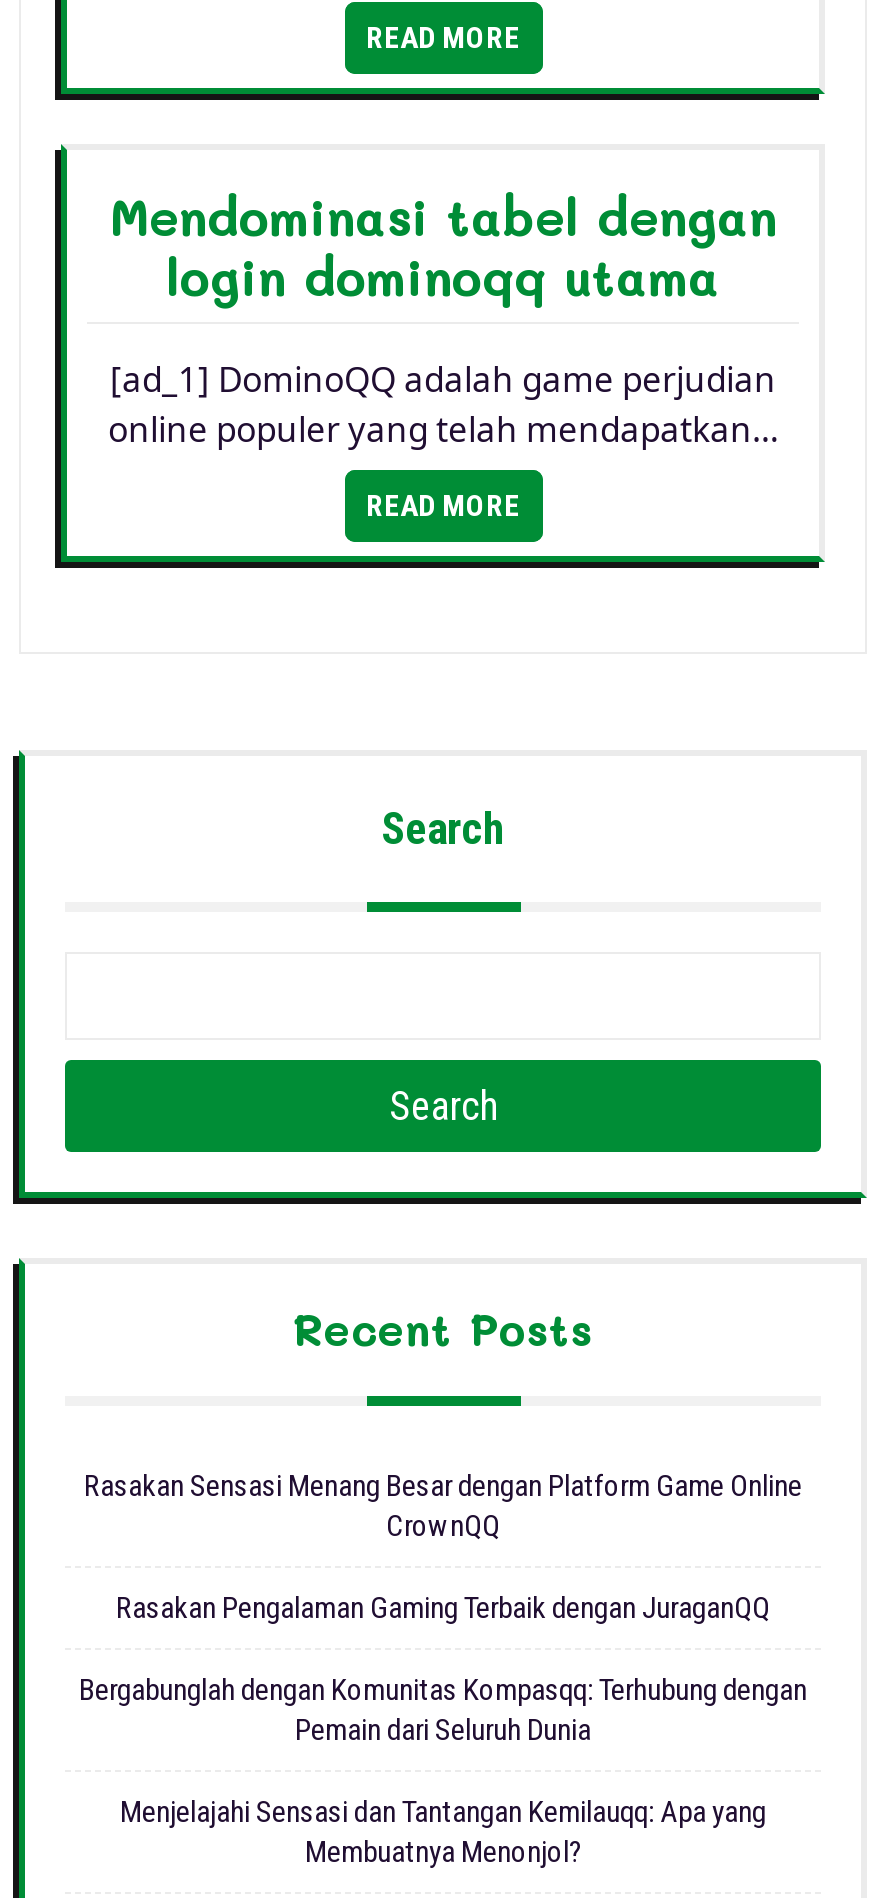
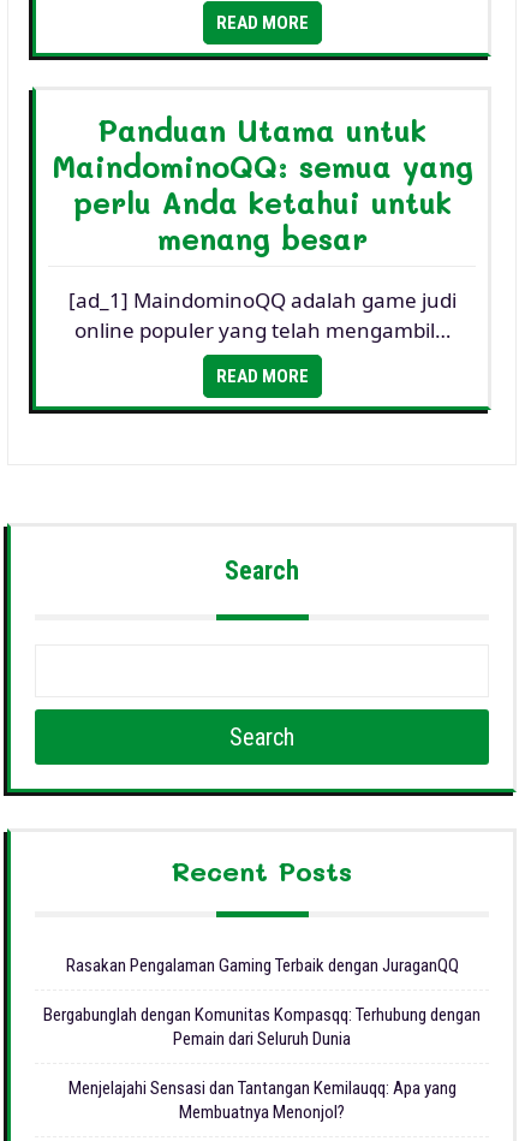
[109,184,777,308] Mendominasi tabel dengan | login dominoqq utama -> [51,111,473,258] Panduan Utama untuk | MaindominoQQ: semua yang | perlu Anda ketahui untuk | menang besar
[108,356,778,452] [ad_1] DominoQQ adalah game perjudian | online populer yang telah mendapatkan… -> [68,286,456,344] [ad_1] MaindominoQQ adalah game judi | online populer yang telah mengambil…
moved [293,488,593,1358] -> [172,366,352,889]: READ MORE | Search | Search | Recent Posts
[84,1468,802,1544] Rasakan Sensasi Menang Besar dengan Platform Game Online | CrownQQ -> none

